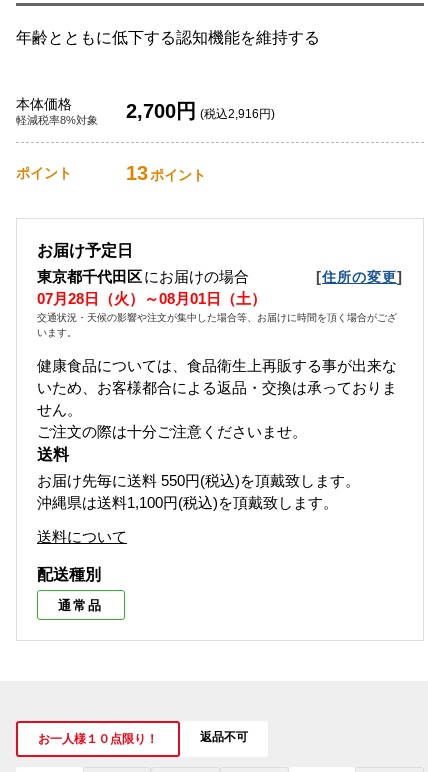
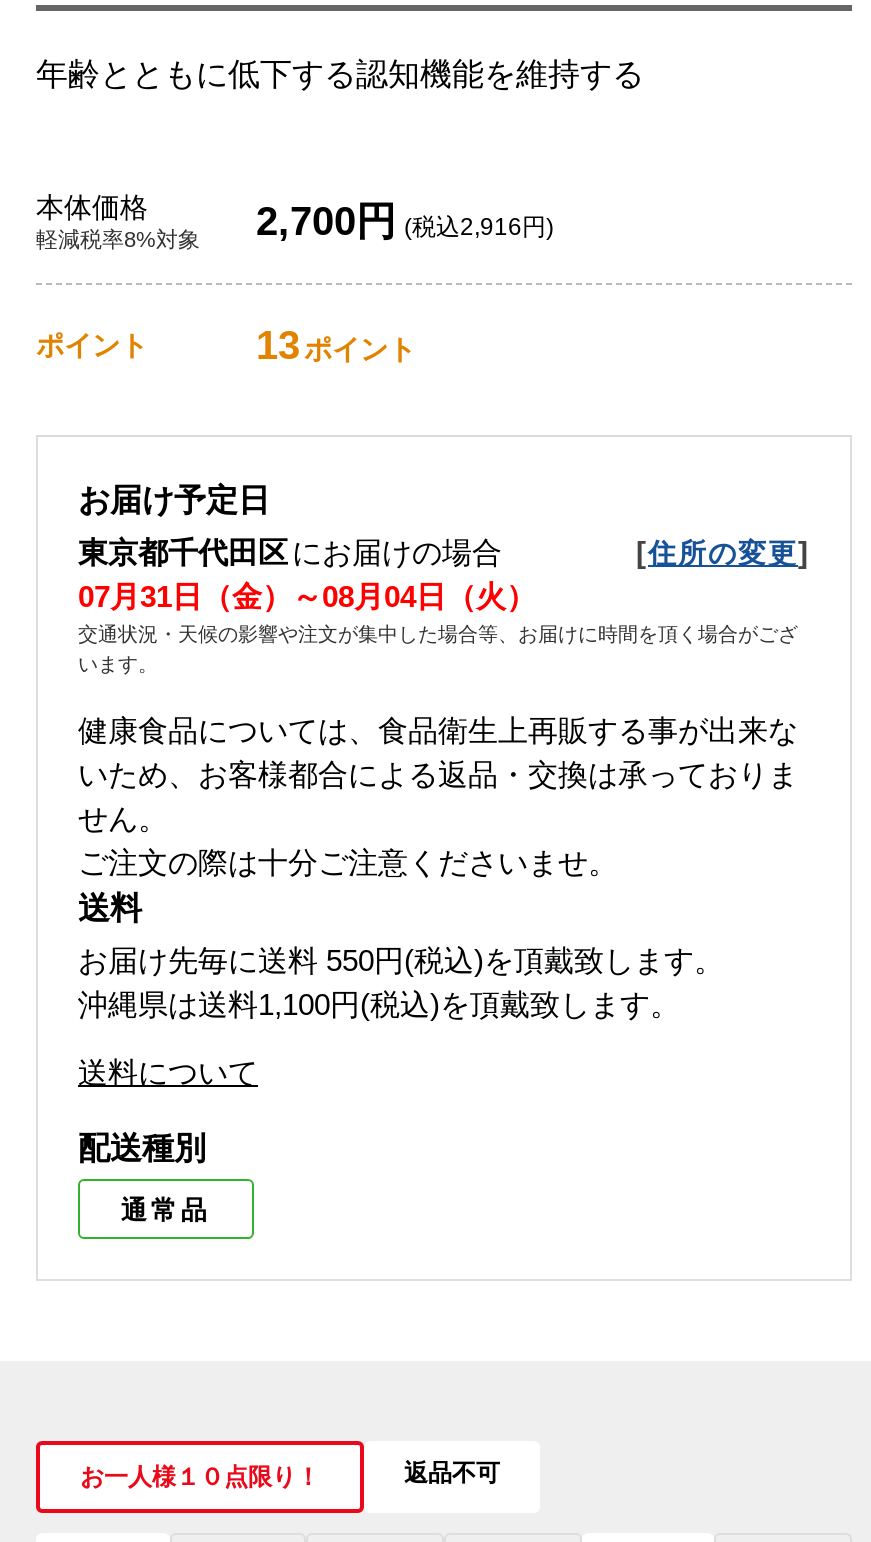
[37,290,266,307] 07月28日（火）～08月01日（土） -> [78,580,536,614] 07月31日（金）～08月04日（火）

